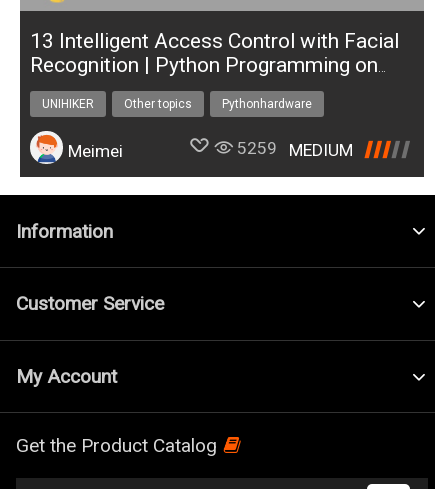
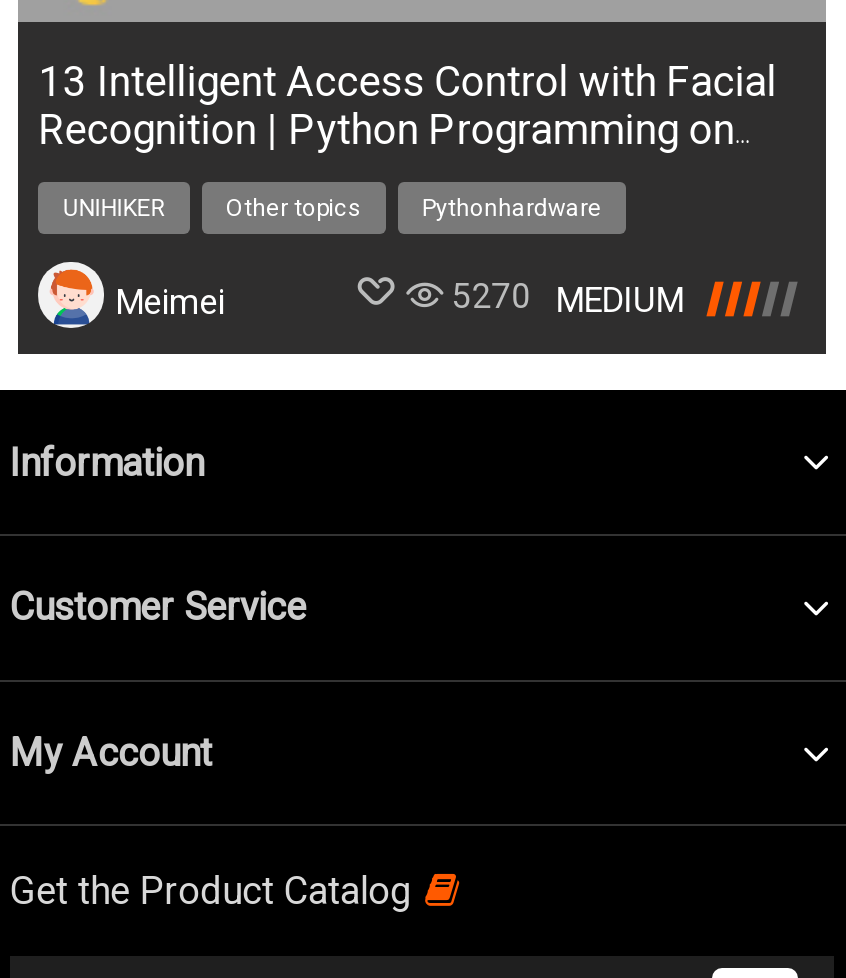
[237,138,353,160] 5259 MEDIUM -> [451,277,683,321] 5270 MEDIUM

